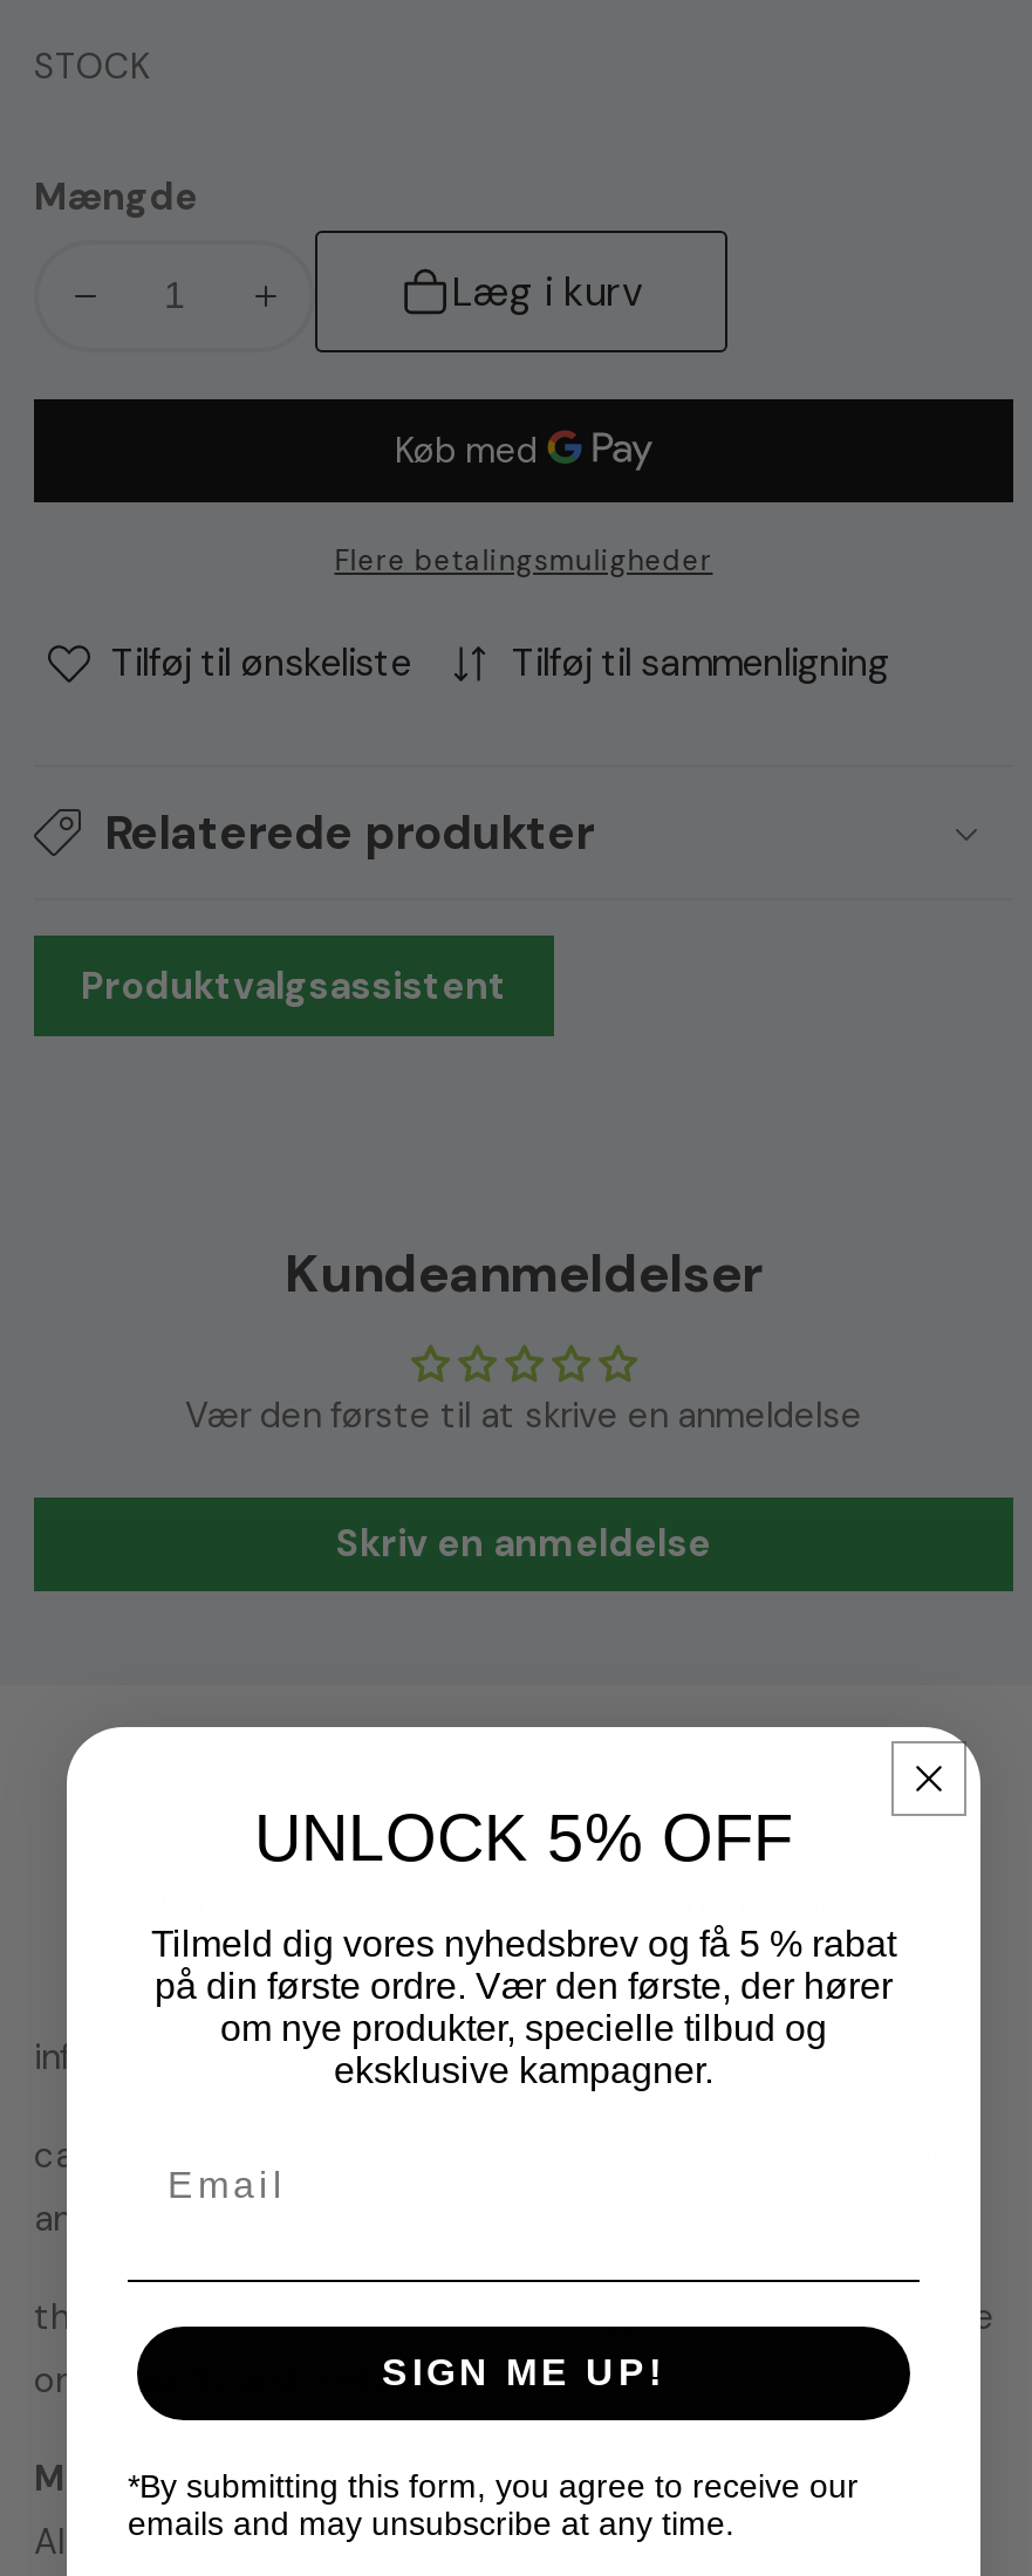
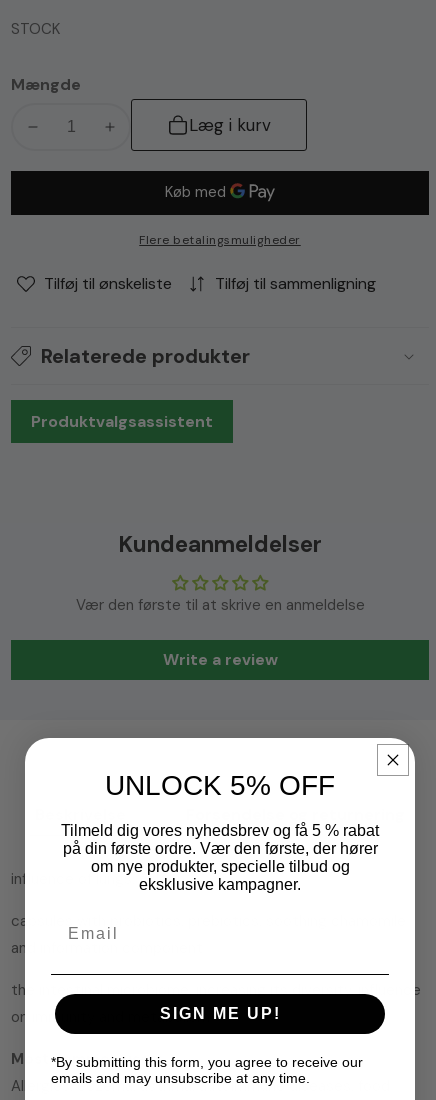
[336,1519,711,1568] Skriv en anmeldelse -> [162,648,277,669] Write a review

